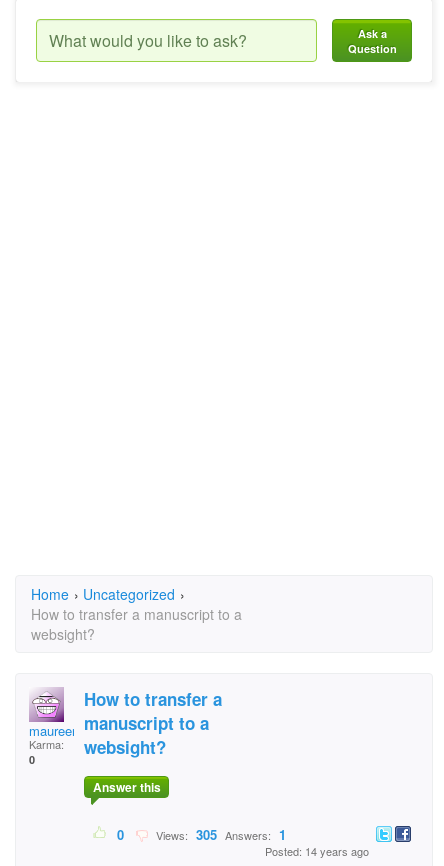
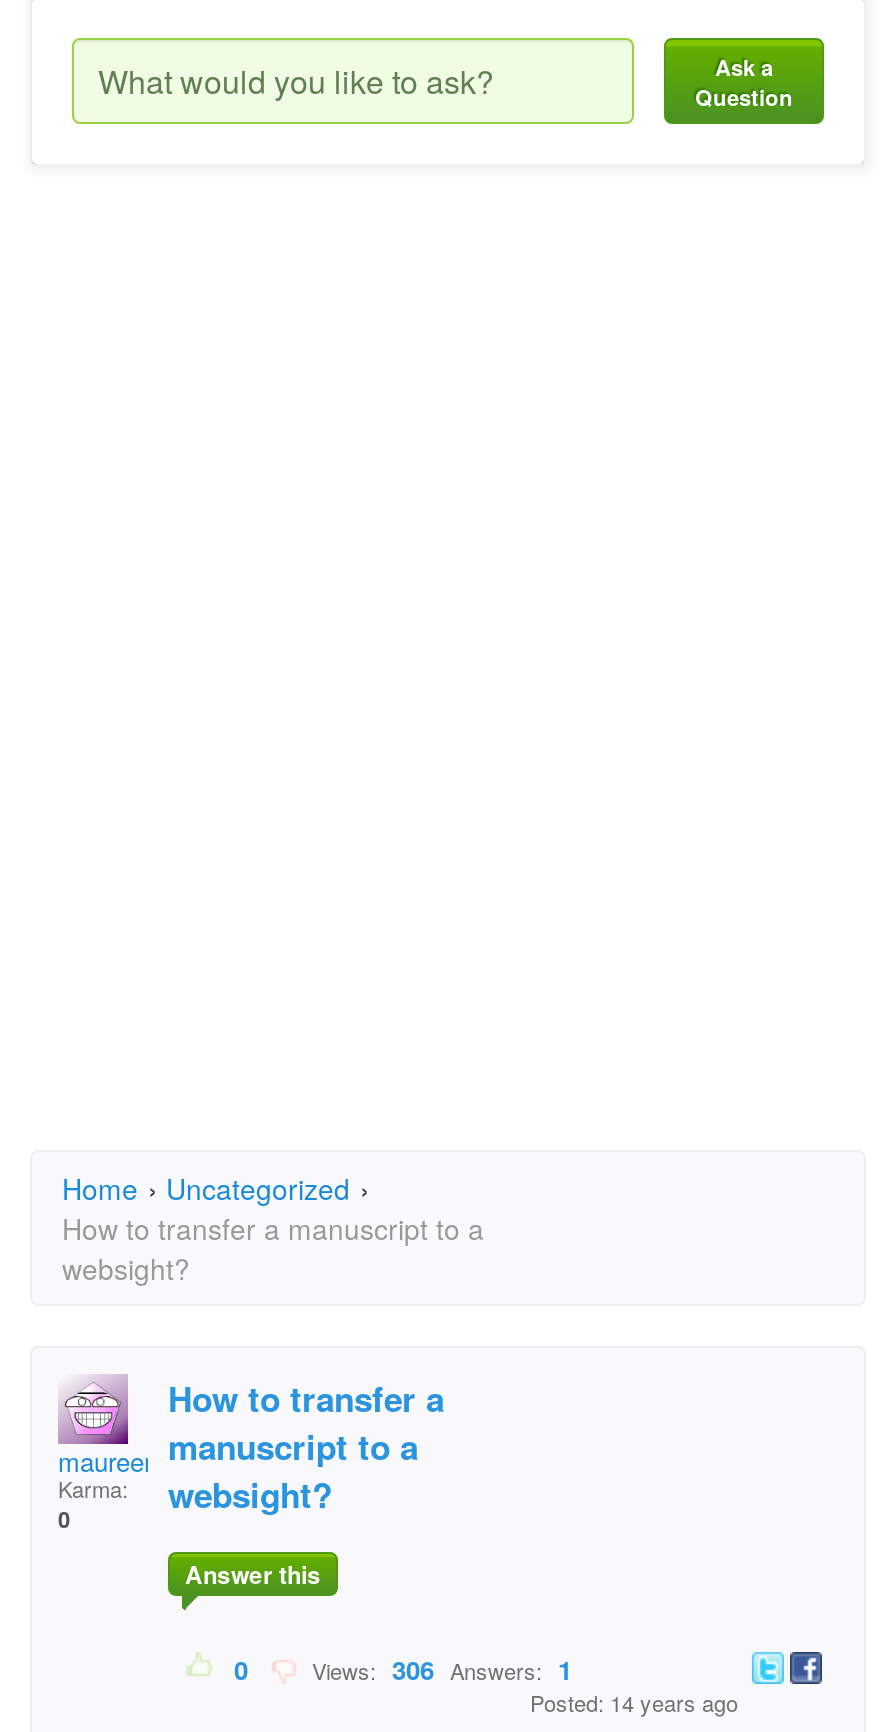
[150,825,286,844] Views: 305 Answers: 1 -> [300,1650,572,1688] Views: 306 Answers: 1

